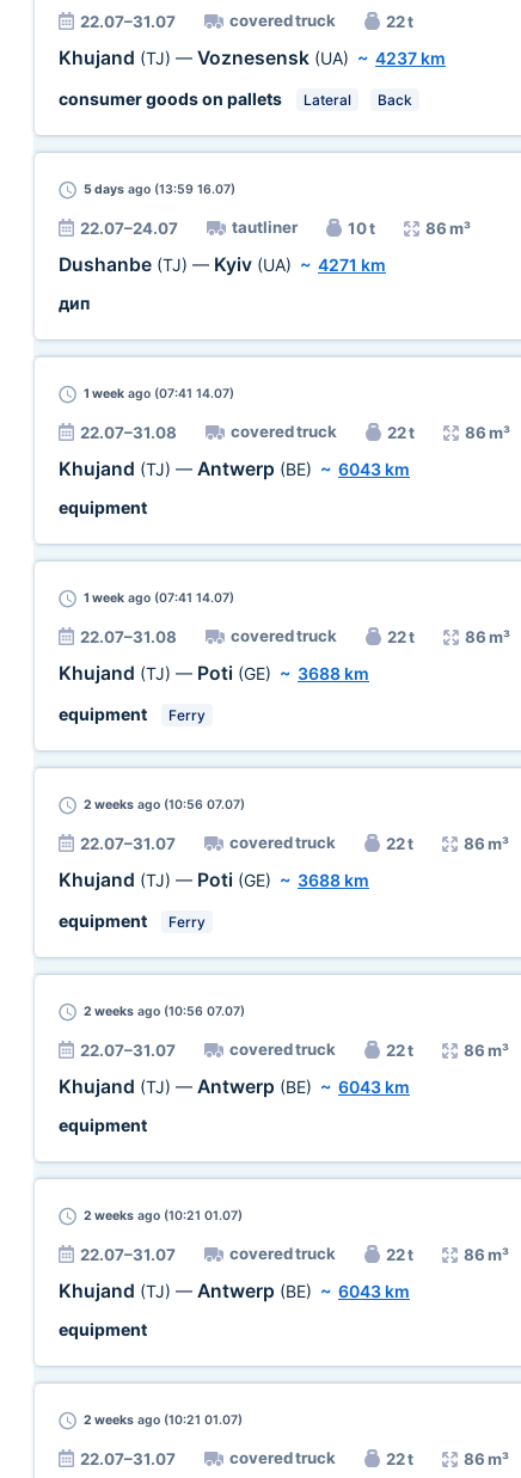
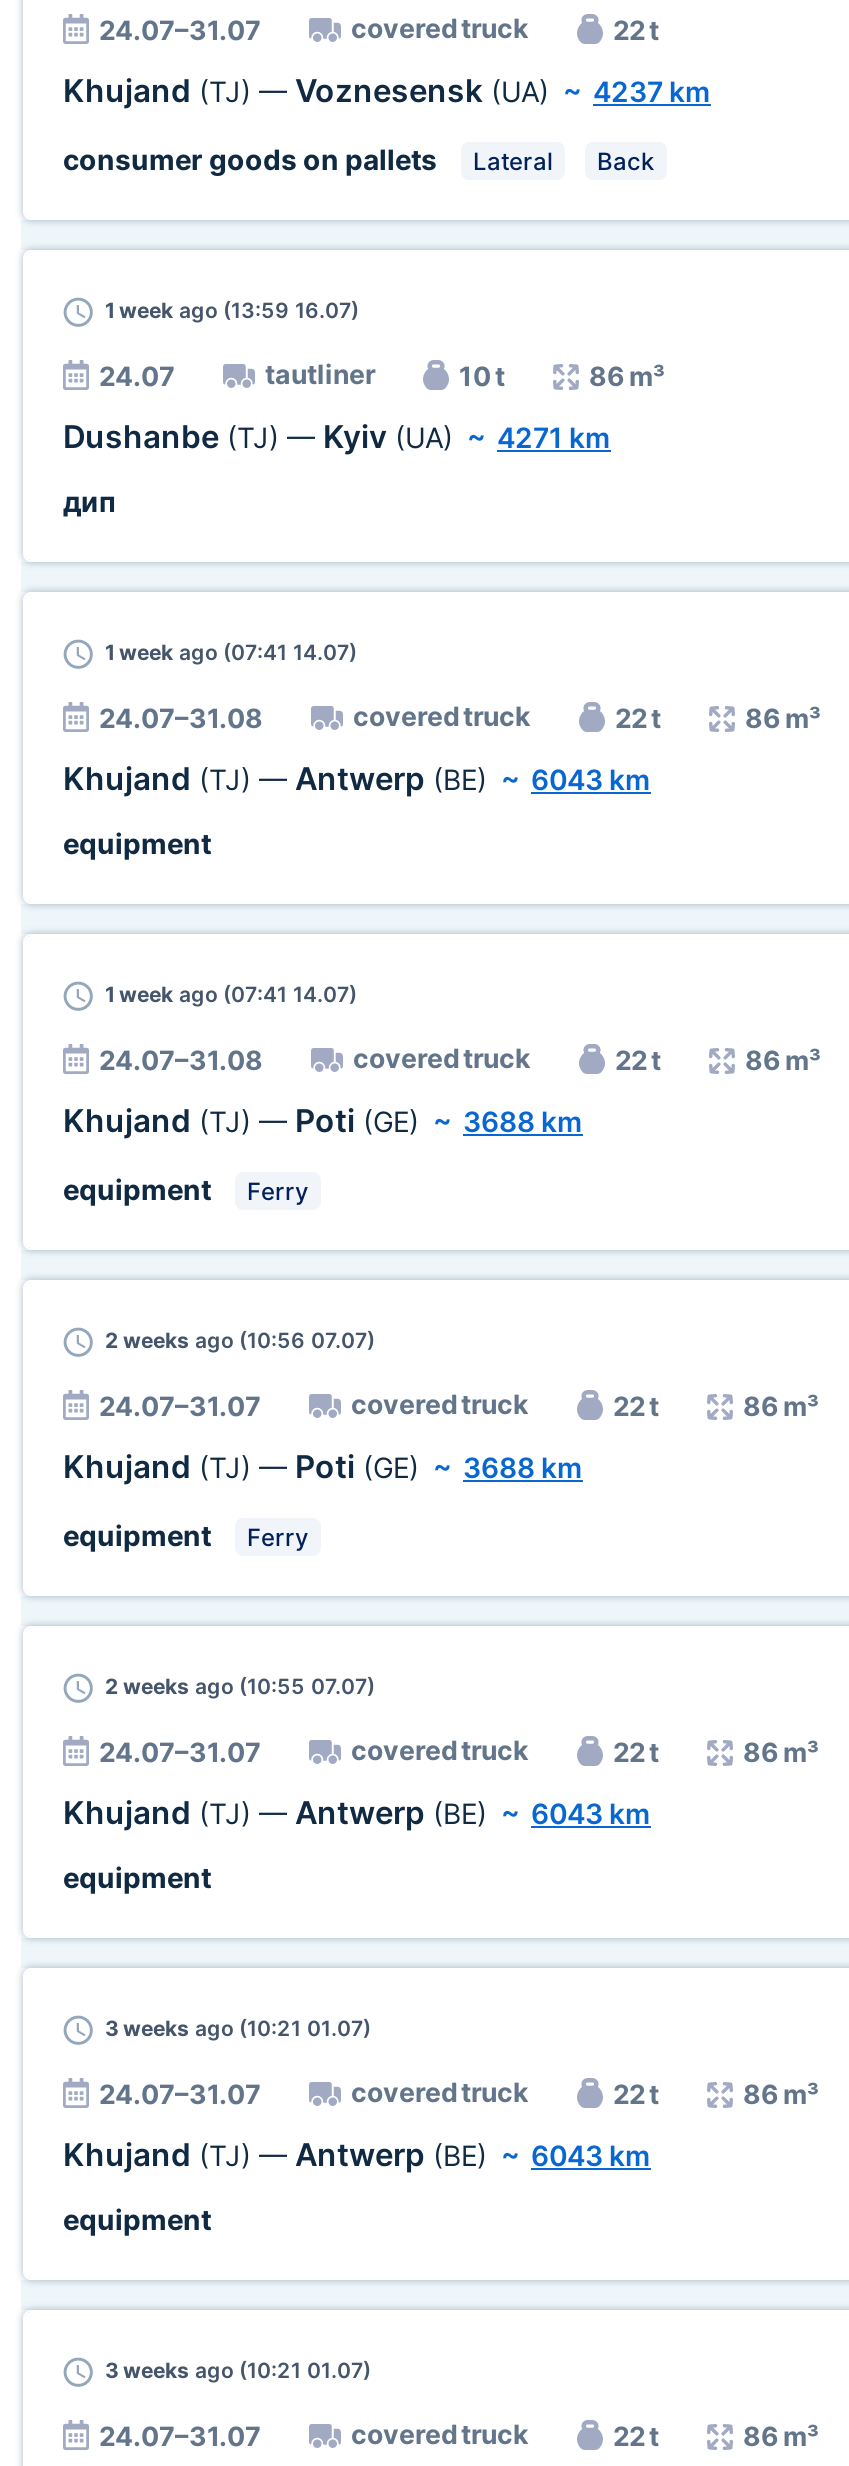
[80,12,176,31] 22.07–31.07 -> [99,14,261,46] 24.07–31.07
[84,182,235,197] 5 days ago (13:59 16.07) -> [105,298,359,324] 1 week ago (13:59 16.07)
[80,219,178,238] 22.07–24.07 -> [99,360,175,392] 24.07
[80,423,177,442] 22.07–31.08 -> [99,702,263,734] 24.07–31.08
[80,627,177,646] 22.07–31.08 -> [99,1044,263,1076] 24.07–31.08
[80,834,176,853] 22.07–31.07 -> [99,1390,261,1422] 24.07–31.07
[84,1004,245,1019] 2 weeks ago (10:56 07.07) -> [105,1674,375,1700] 2 weeks ago (10:55 07.07)
[80,1041,176,1060] 22.07–31.07 -> [99,1736,261,1768] 24.07–31.07
[84,1208,243,1224] 2 weeks ago (10:21 01.07) -> [105,2016,371,2042] 3 weeks ago (10:21 01.07)
[80,1245,176,1264] 22.07–31.07 -> [99,2078,261,2110] 24.07–31.07
[84,1412,243,1428] 2 weeks ago (10:21 01.07) -> [105,2358,371,2384] 3 weeks ago (10:21 01.07)
[80,1449,176,1468] 22.07–31.07 -> [99,2420,261,2452] 24.07–31.07

